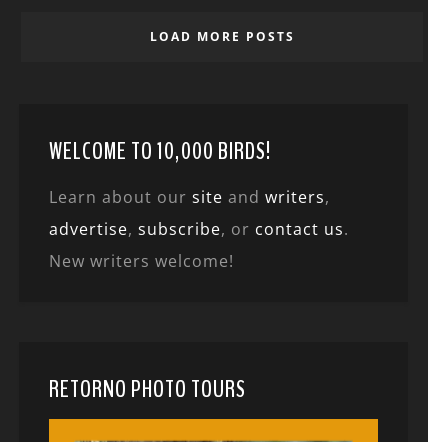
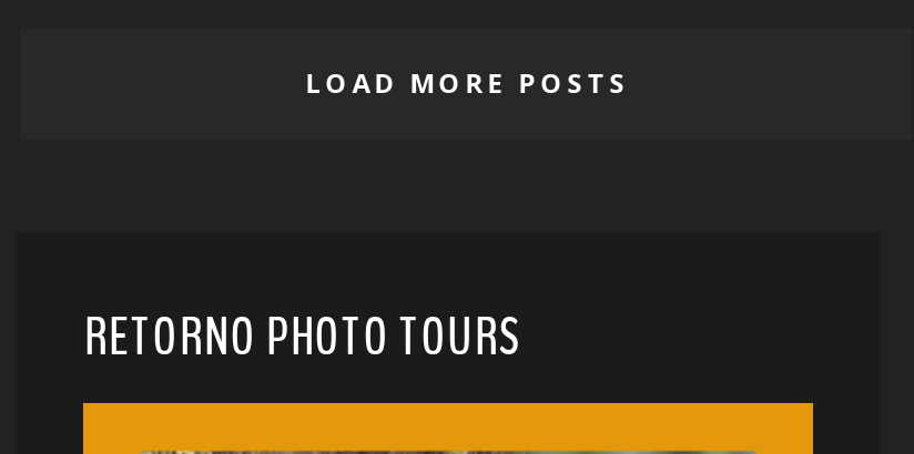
[49,135,349,272] WELCOME TO 10,000 BIRDS! | Learn about our site and writers, | advertise, subscribe, or contact us. | New writers welcome! -> none

